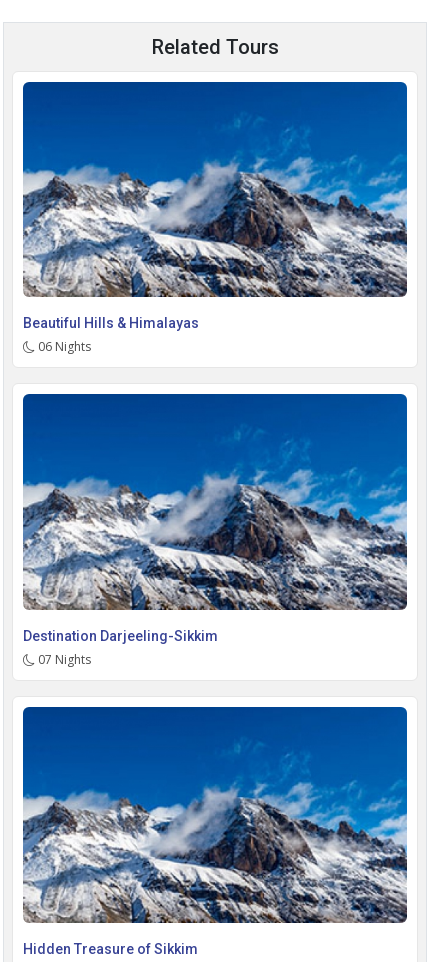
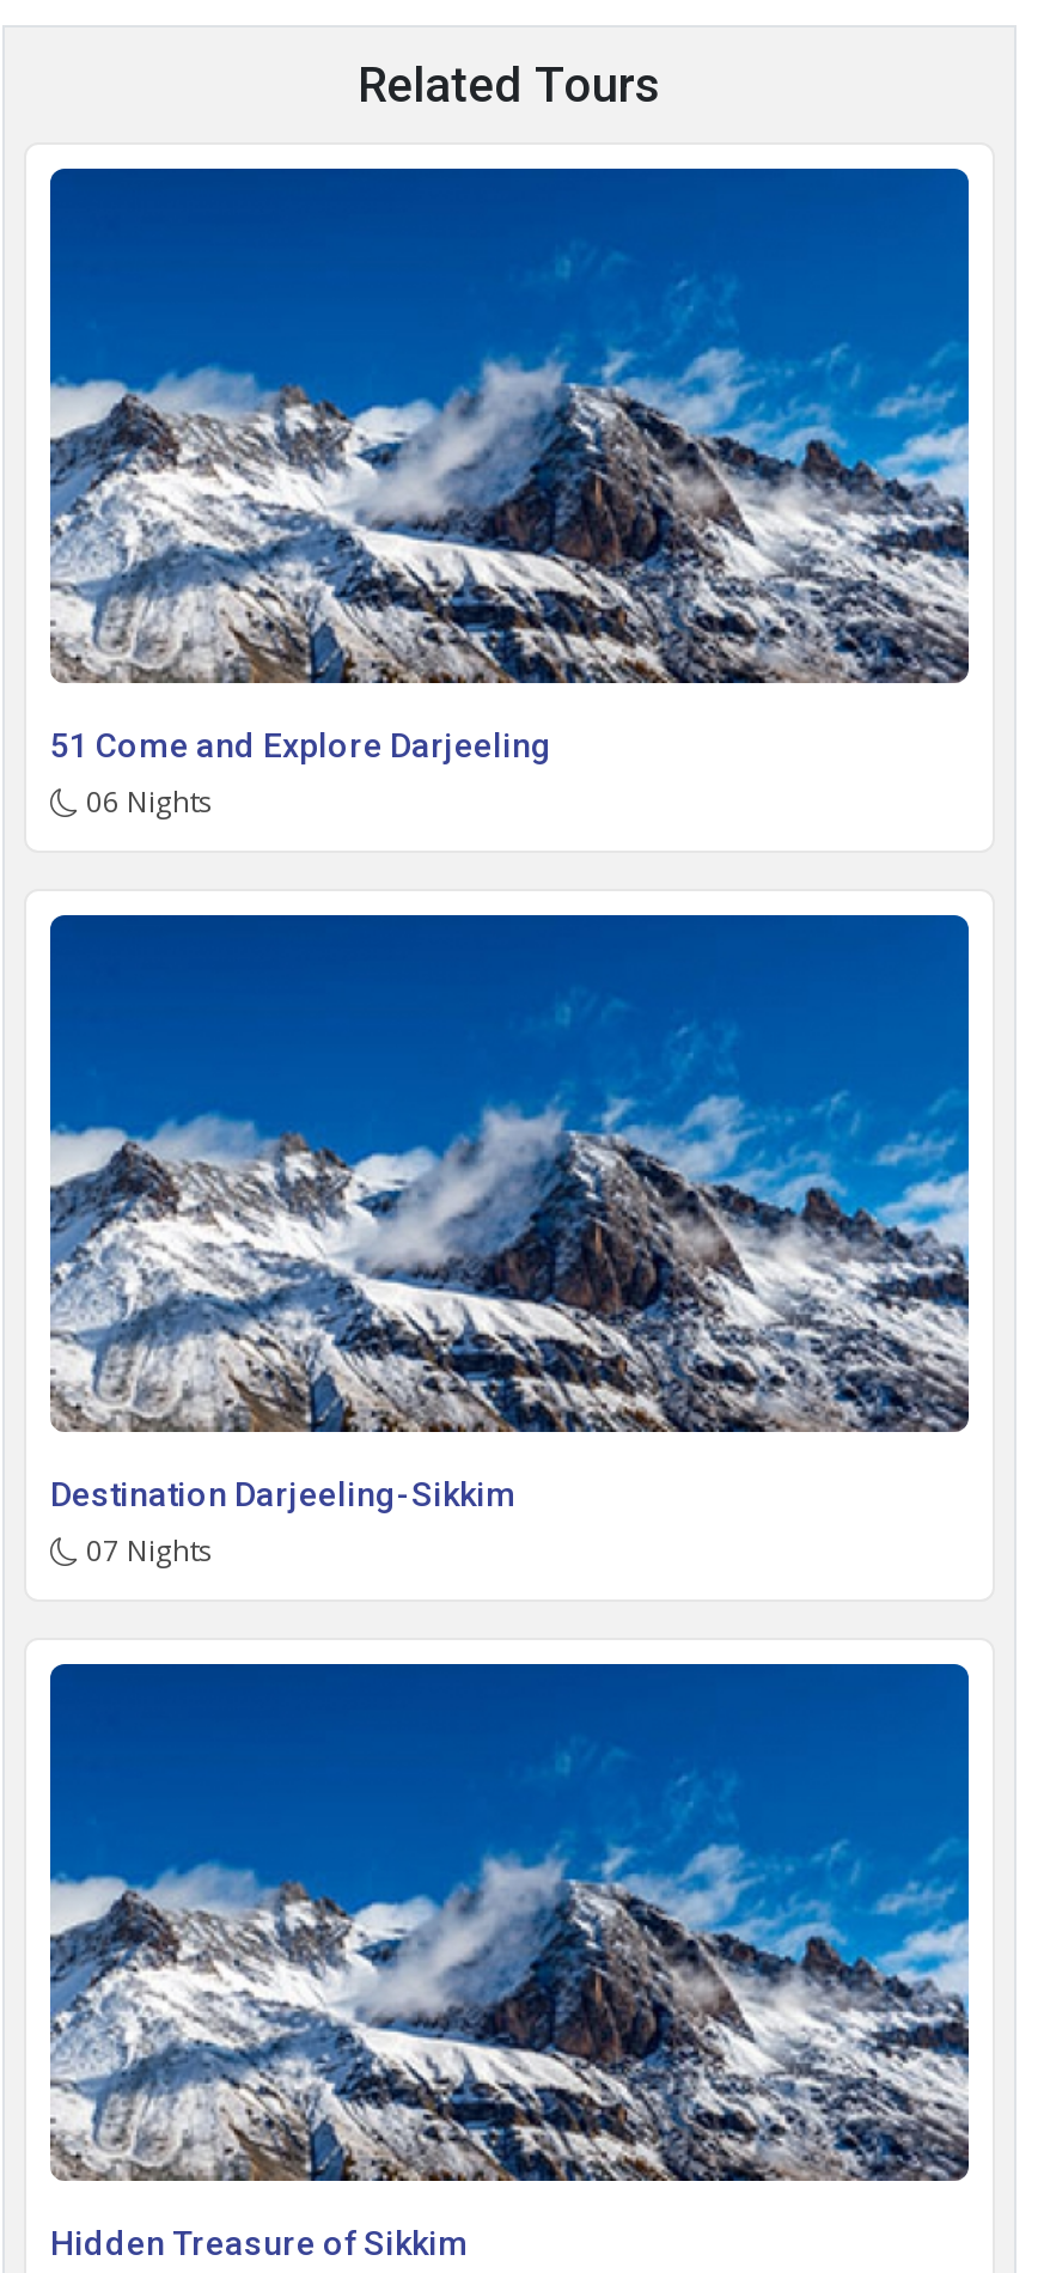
[23,315,199,331] Beautiful Hills & Himalayas -> [50,727,552,765] 51 Come and Explore Darjeeling

